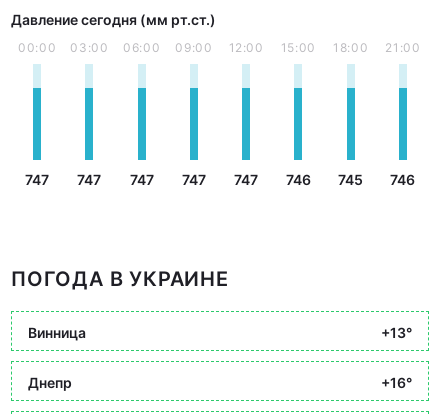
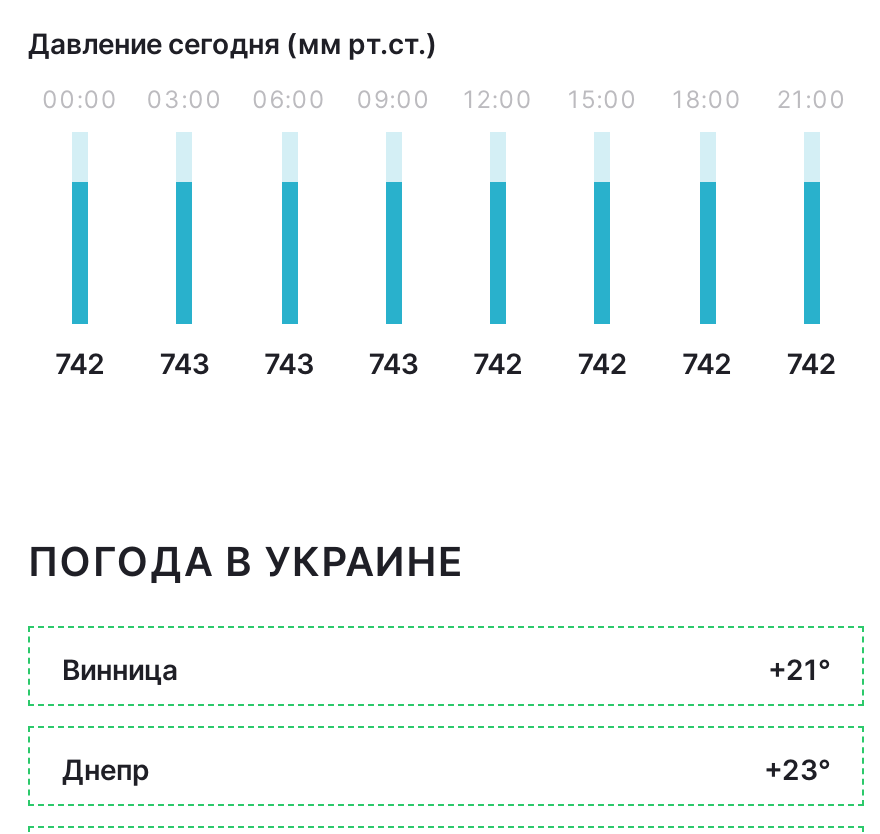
[25,171,49,188] 747 -> [55,346,105,380] 742
[77,171,101,188] 747 -> [160,346,210,380] 743
[130,171,154,188] 747 -> [264,346,314,380] 743
[182,171,206,188] 747 -> [369,346,419,380] 743
[234,171,258,188] 747 -> [473,346,523,380] 742
[286,171,311,188] 746 -> [578,346,628,380] 742
[338,171,363,188] 745 -> [682,346,732,380] 742
[390,171,415,188] 746 -> [787,346,837,380] 742
[381,323,412,340] +13° -> [768,651,830,685] +21°
[381,373,412,390] +16° -> [764,751,830,785] +23°

